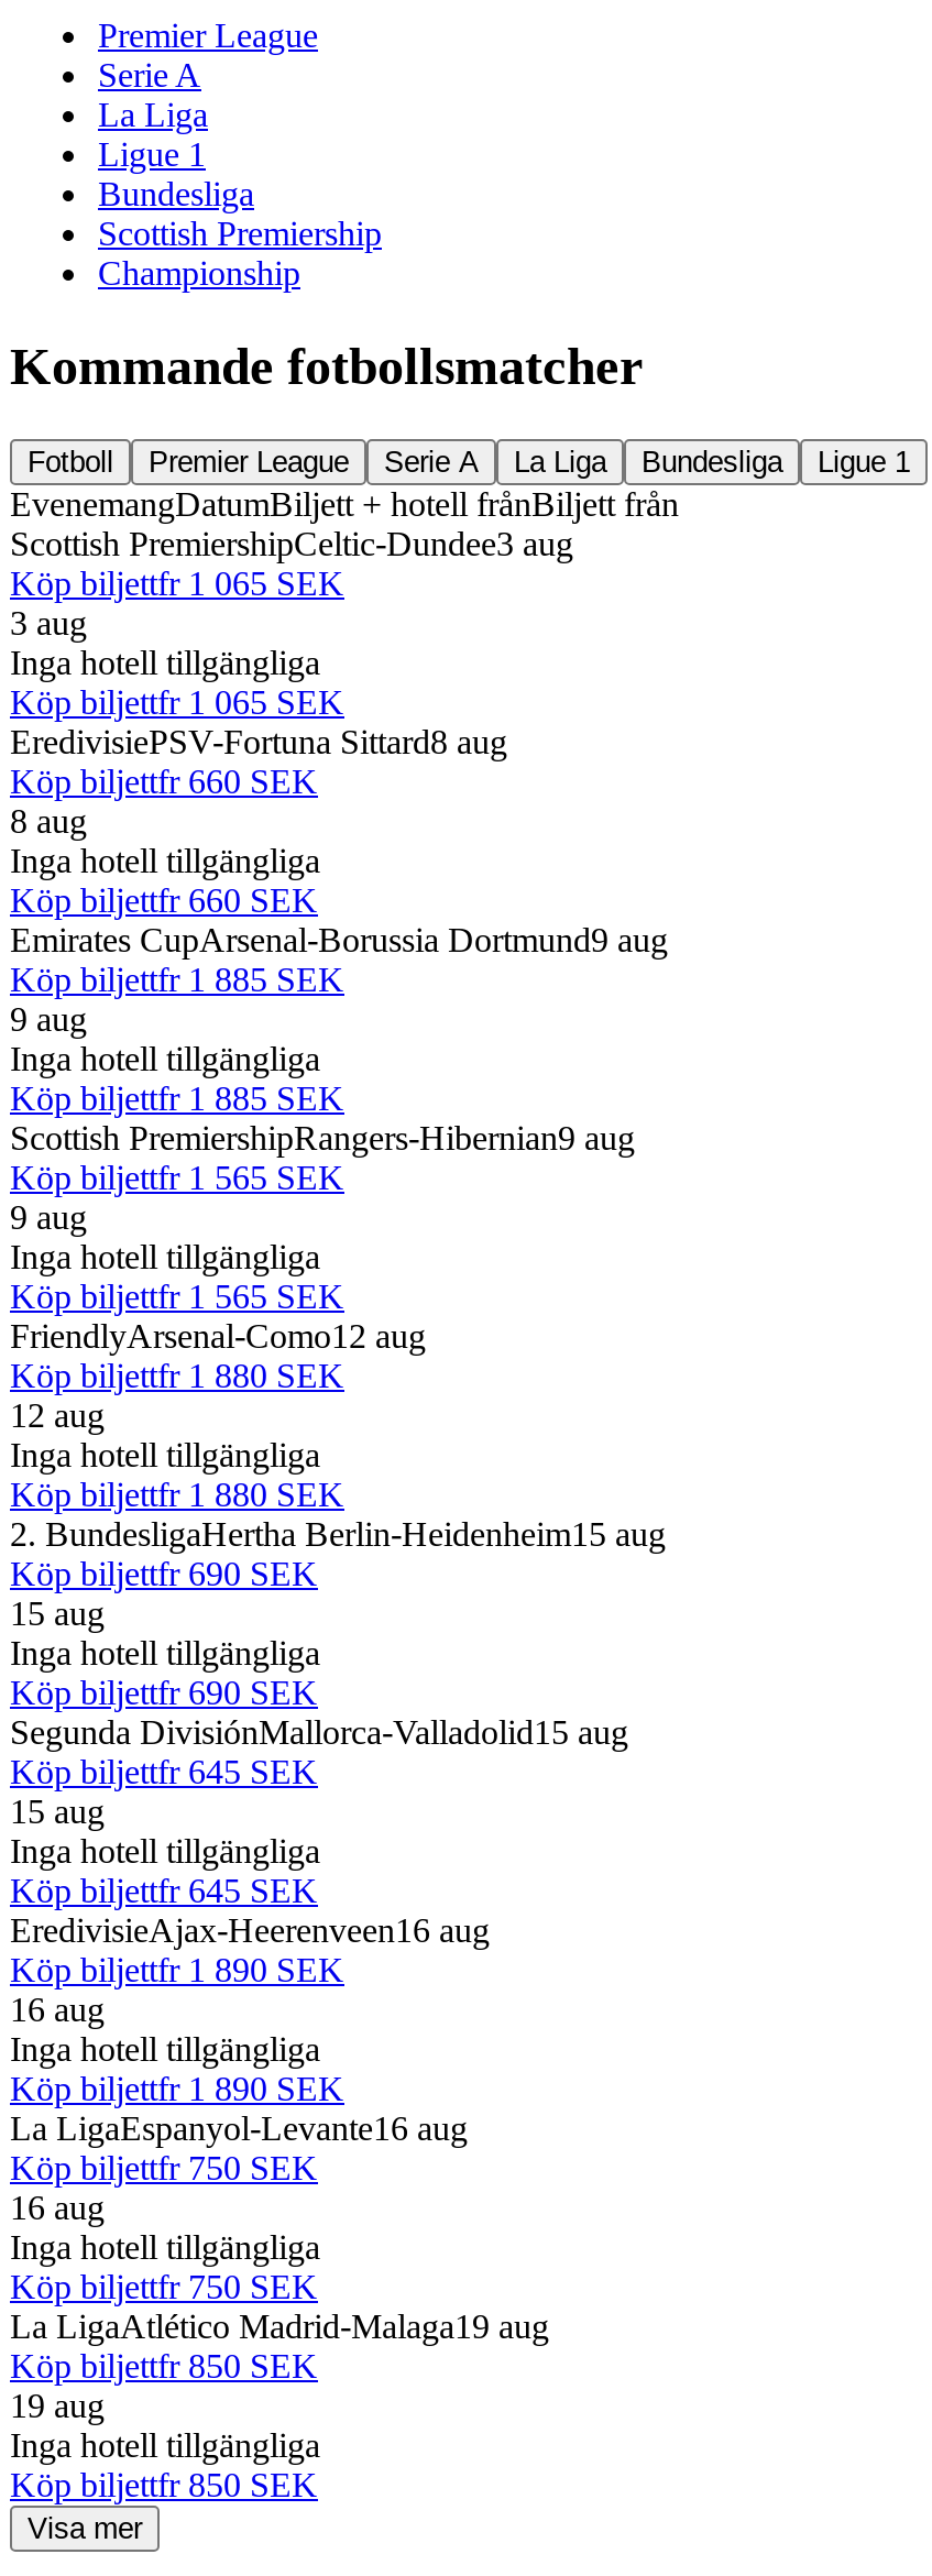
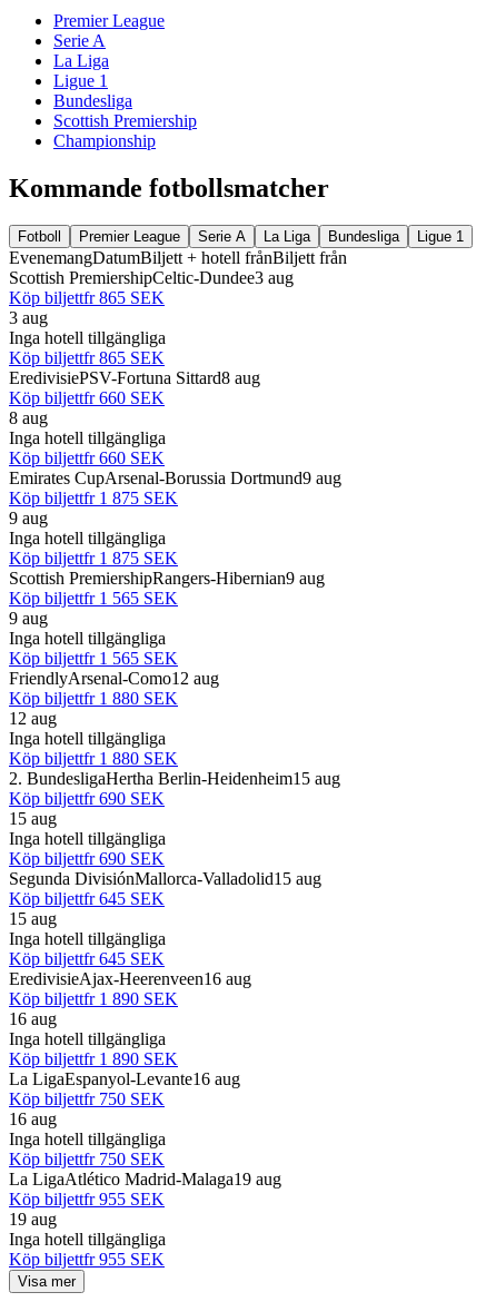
[10,565,344,603] Köp biljettfr 1 065 SEK -> [9,289,165,308] Köp biljettfr 865 SEK
[10,684,344,722] Köp biljettfr 1 065 SEK -> [9,349,165,368] Köp biljettfr 865 SEK
[10,962,344,999] Köp biljettfr1 885 SEK -> [9,489,178,508] Köp biljettfr1 875 SEK
[10,1080,344,1118] Köp biljettfr 1 885 SEK -> [9,549,178,568] Köp biljettfr 1 875 SEK
[10,2348,318,2385] Köp biljettfr 850 SEK -> [9,1190,165,1209] Köp biljettfr 955 SEK
[10,2467,318,2504] Köp biljettfr 850 SEK -> [9,1250,165,1269] Köp biljettfr 955 SEK

